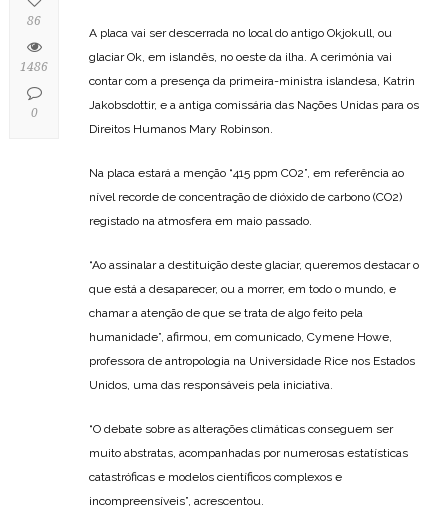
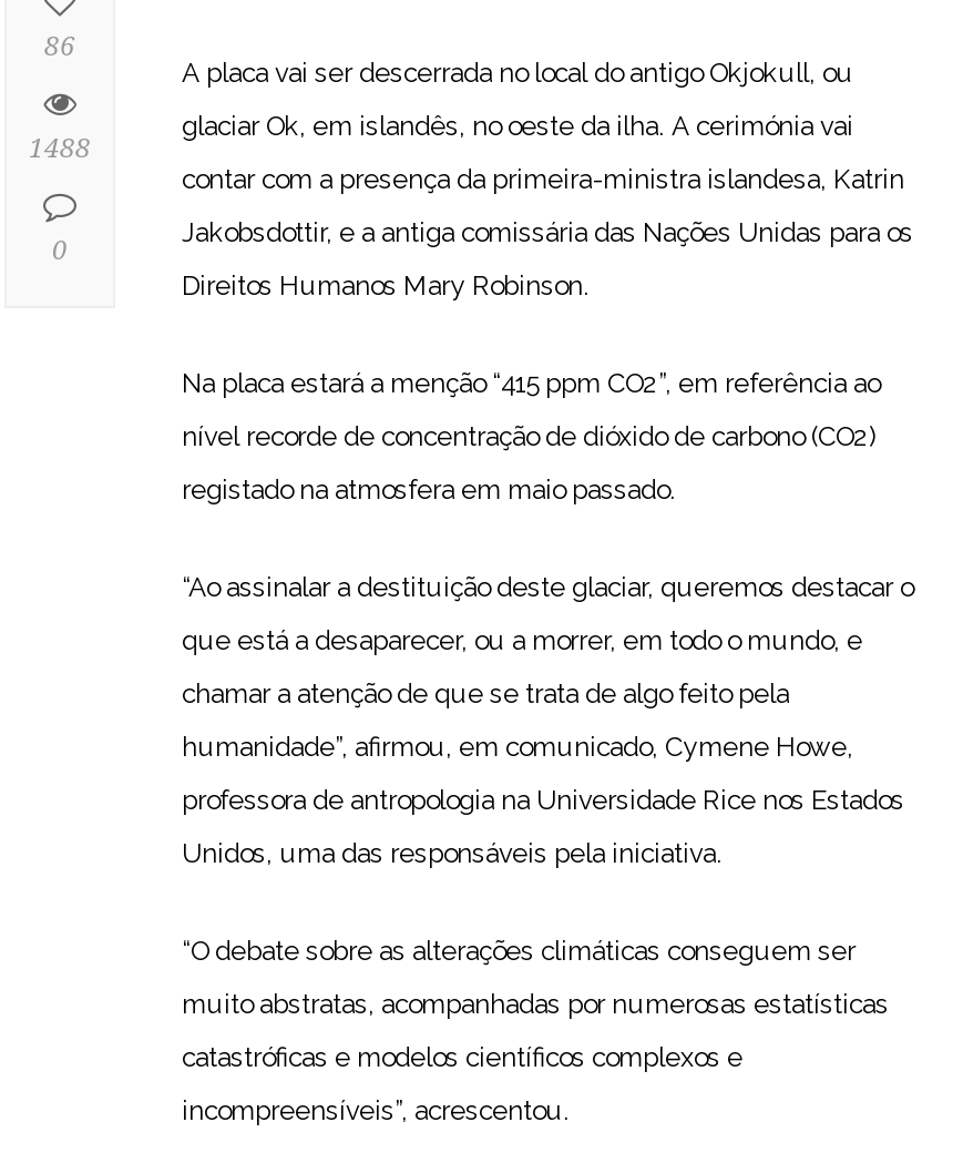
[20,60,48,74] 1486 -> [29,133,91,164] 1488

